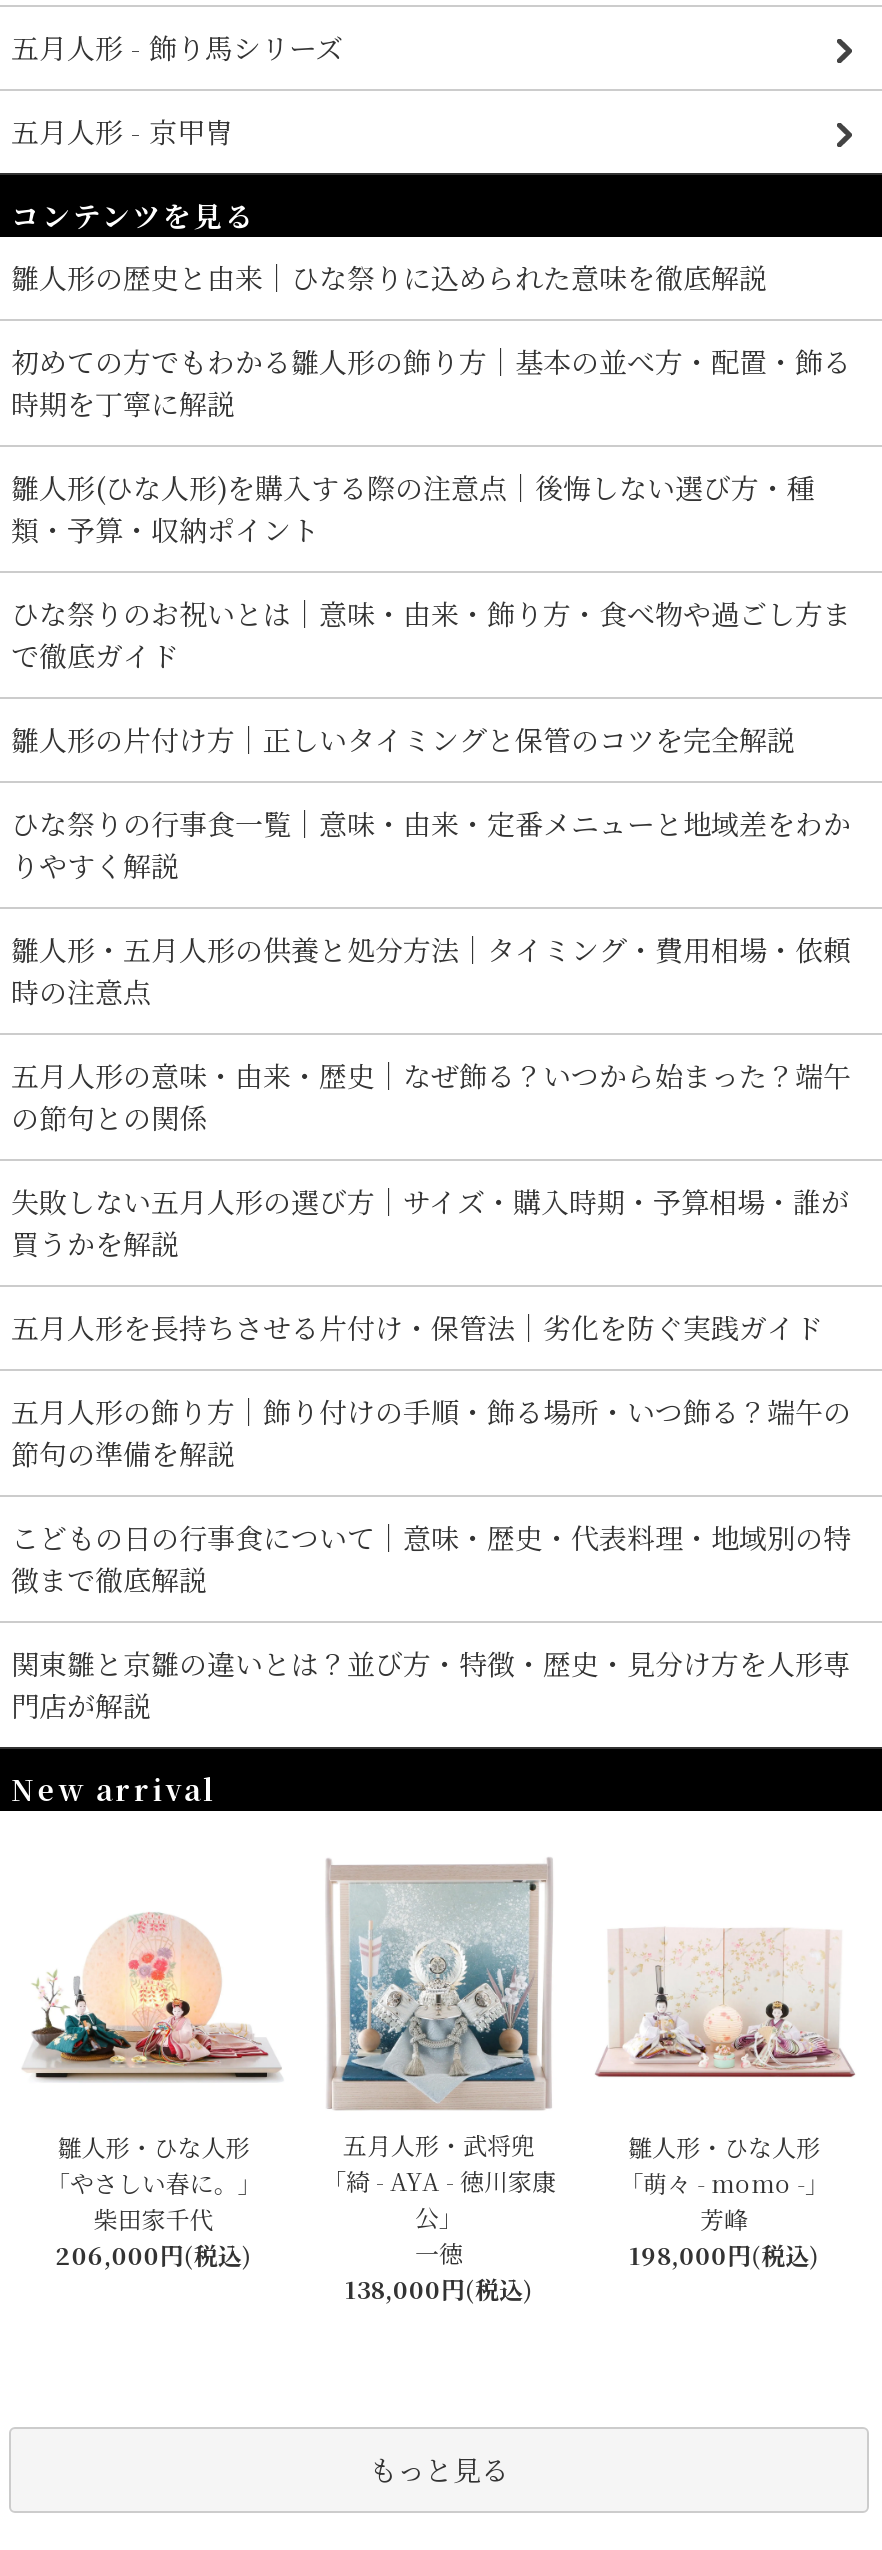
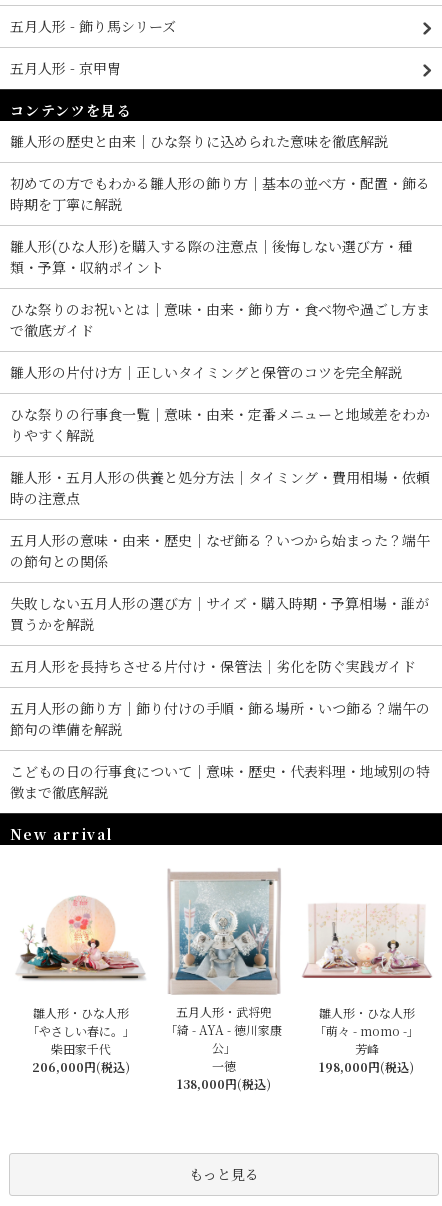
[11,1643,851,1725] 関東雛と京雛の違いとは？並び方・特徴・歴史・見分け方を人形専 | 門店が解説 -> none

